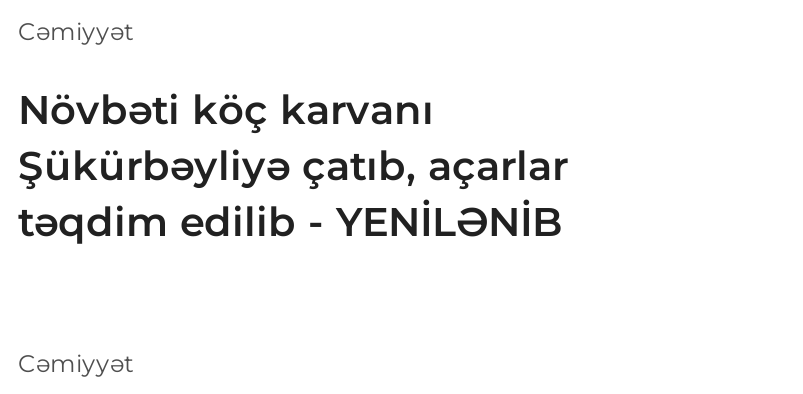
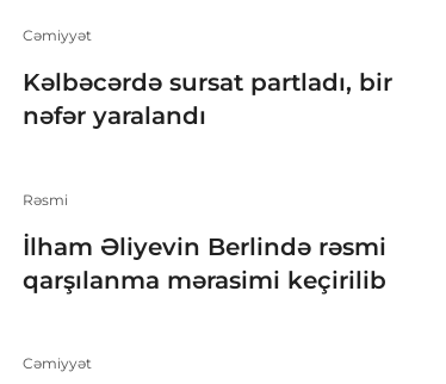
[18,86,568,246] Növbəti köç karvanı | Şükürbəyliyə çatıb, açarlar | təqdim edilib - YENİLƏNİB -> [23,68,392,294] Kəlbəcərdə sursat partladı, bir | nəfər yaralandı | Rəsmi | İlham Əliyevin Berlində rəsmi | qarşılanma mərasimi keçirilib

